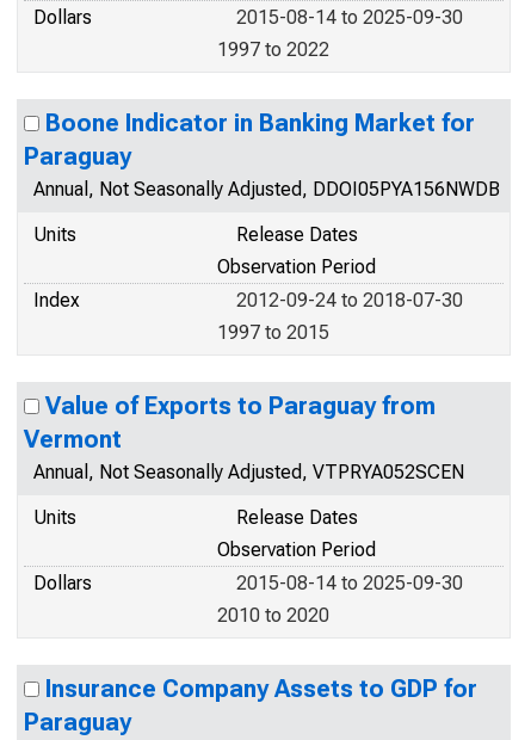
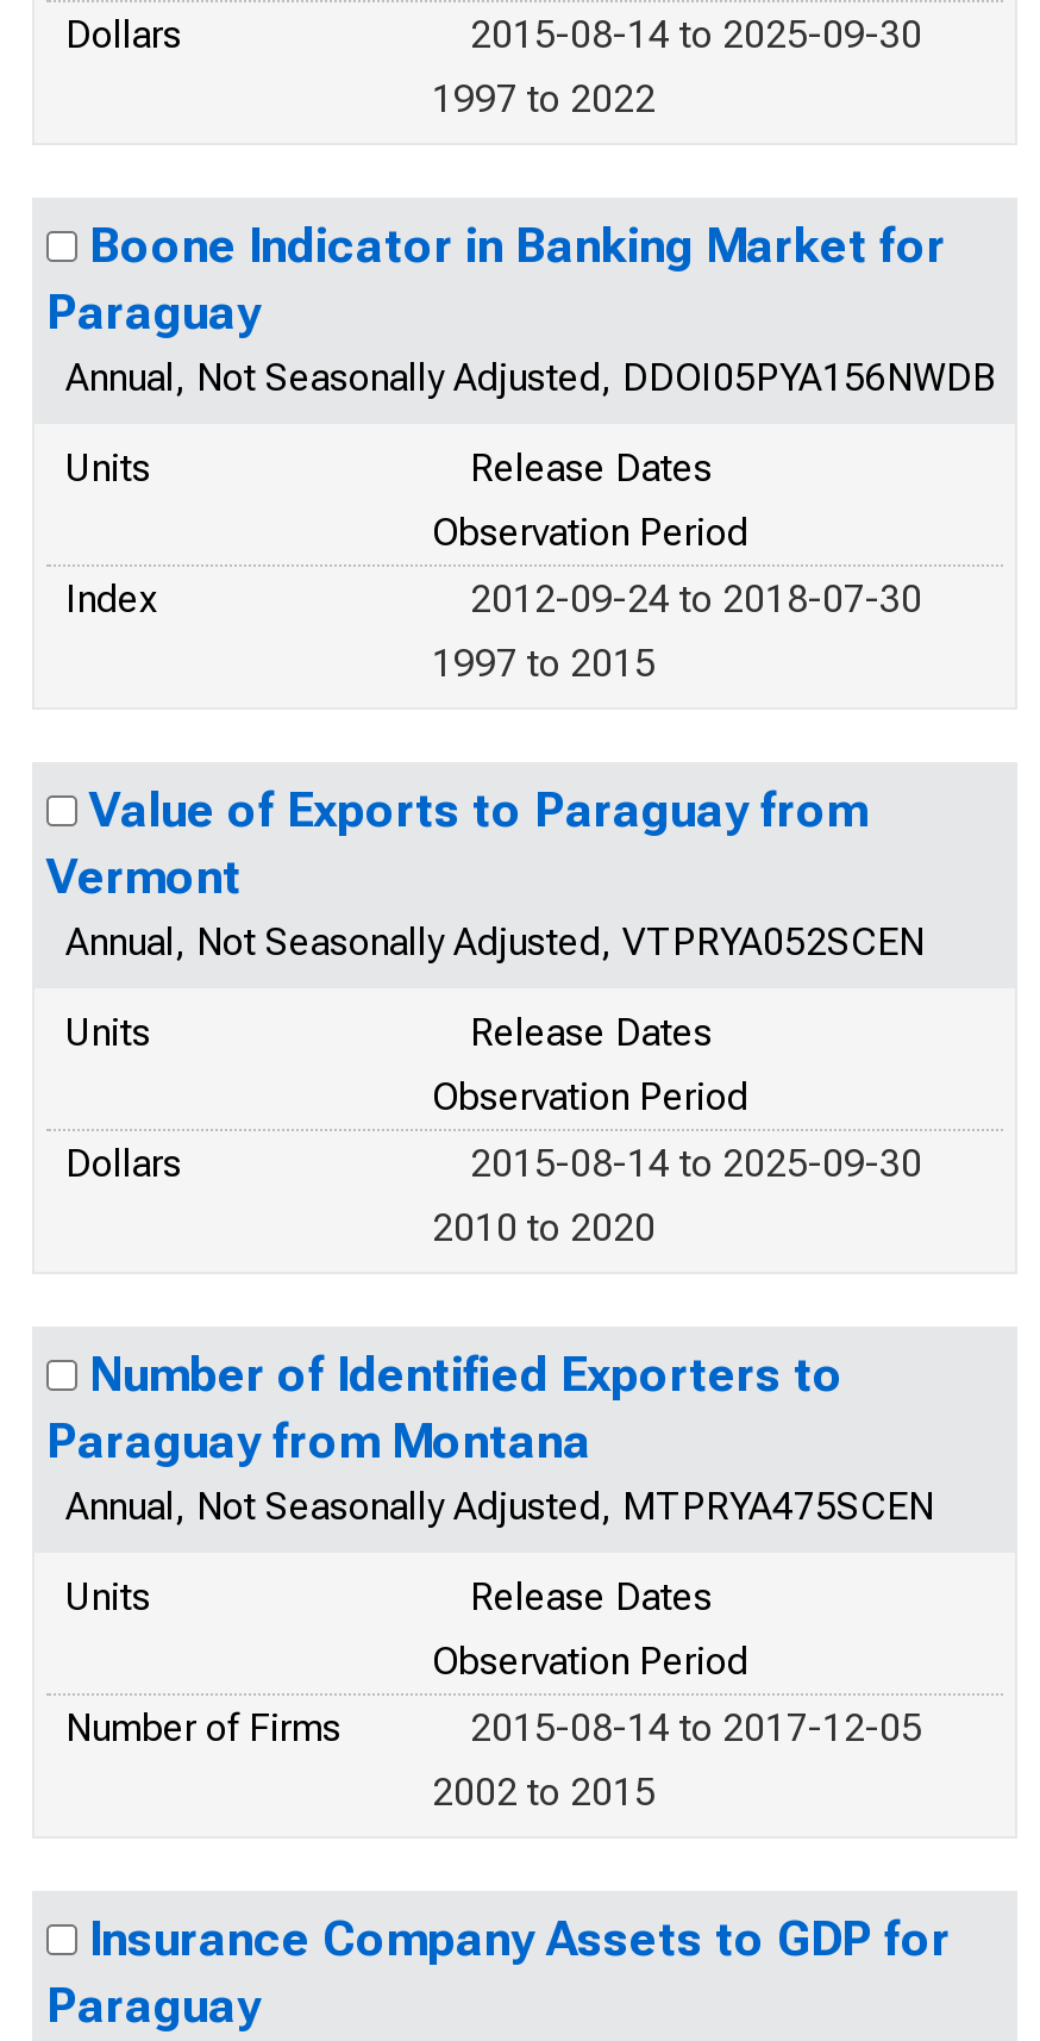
none -> [46,1346,934,1815] Number of Identified Exporters to | Paraguay from Montana | Annual, Not Seasonally Adjusted, MTPRYA475SCEN | Units | Release Dates | Observation Period | Number of Firms | 2015-08-14 to 2017-12-05 | 2002 to 2015

